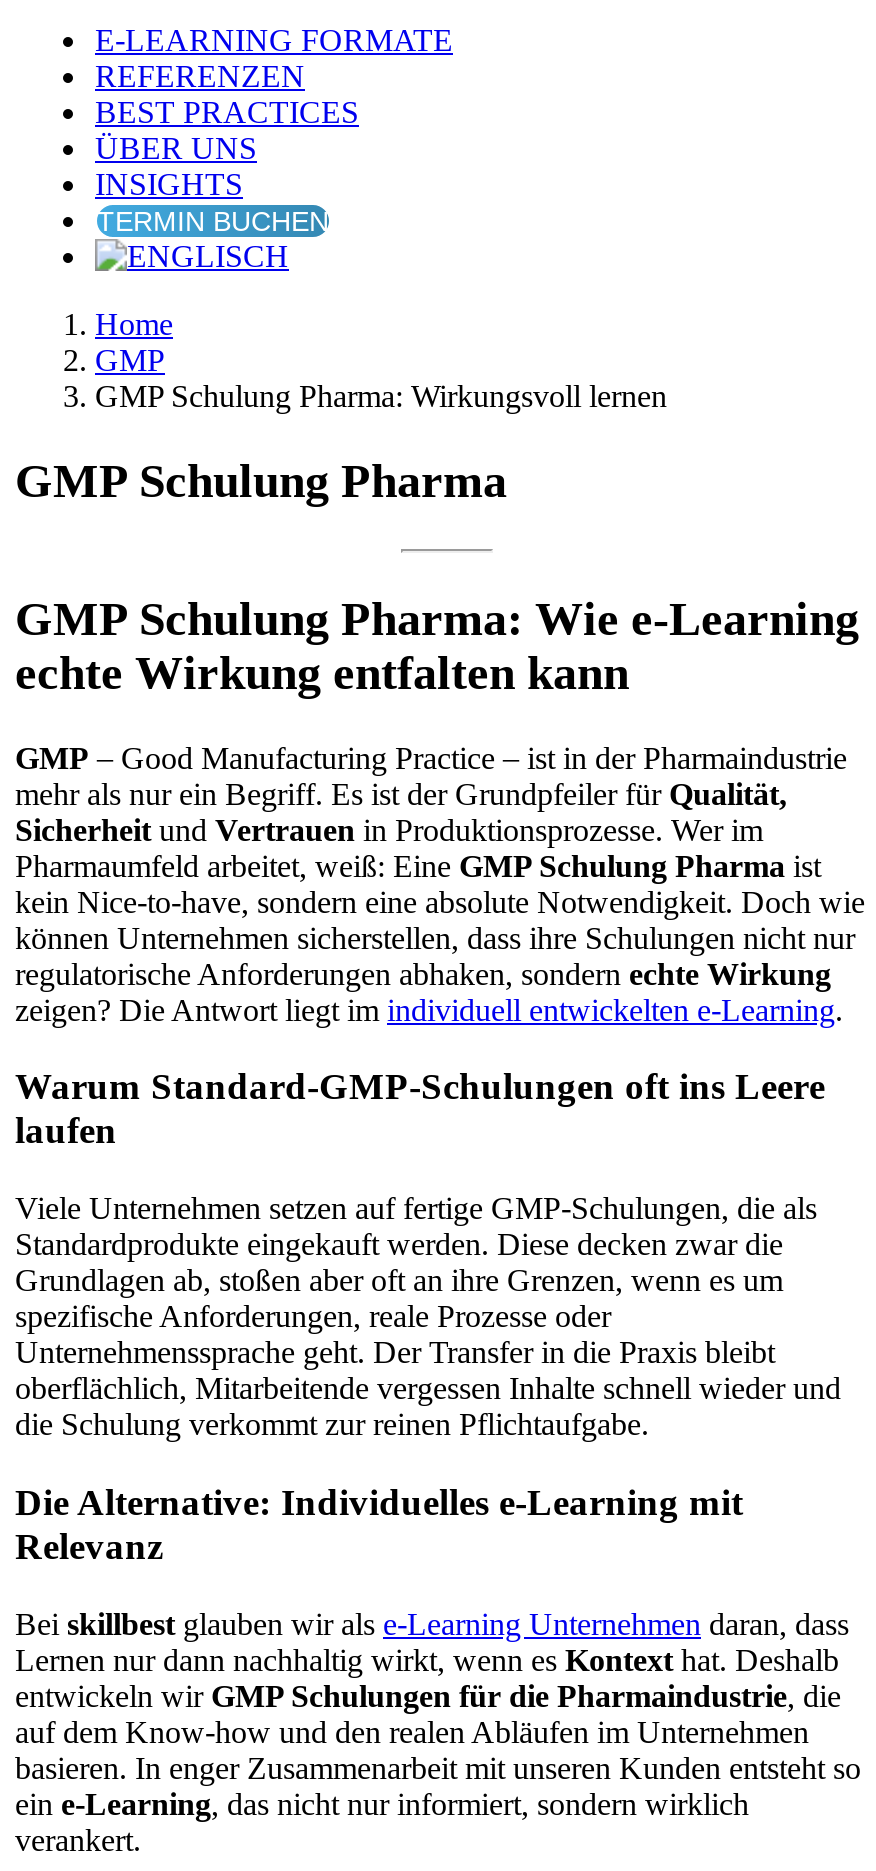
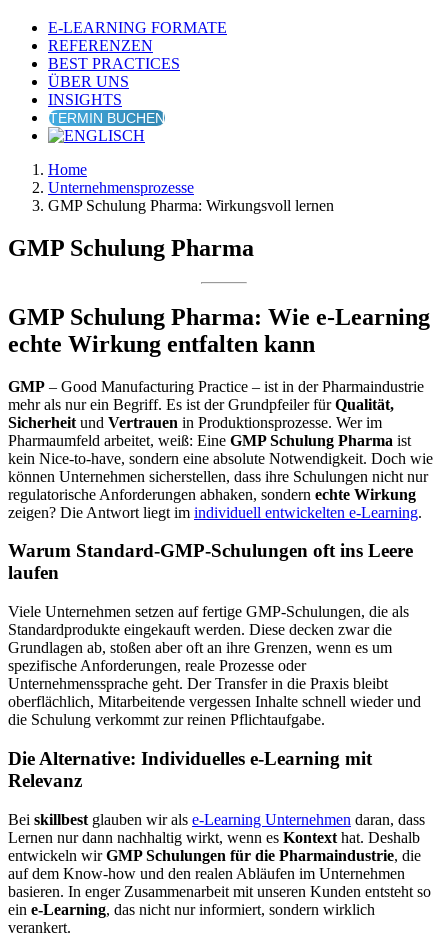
[95,343,165,377] GMP -> [48,179,194,196] Unternehmensprozesse

